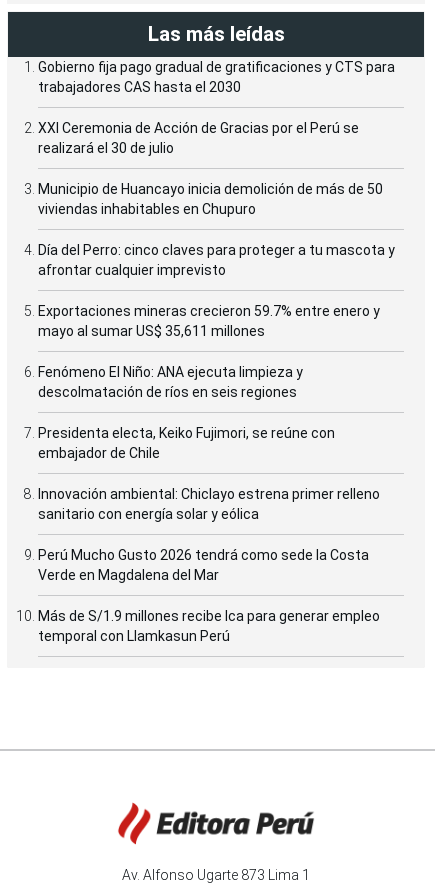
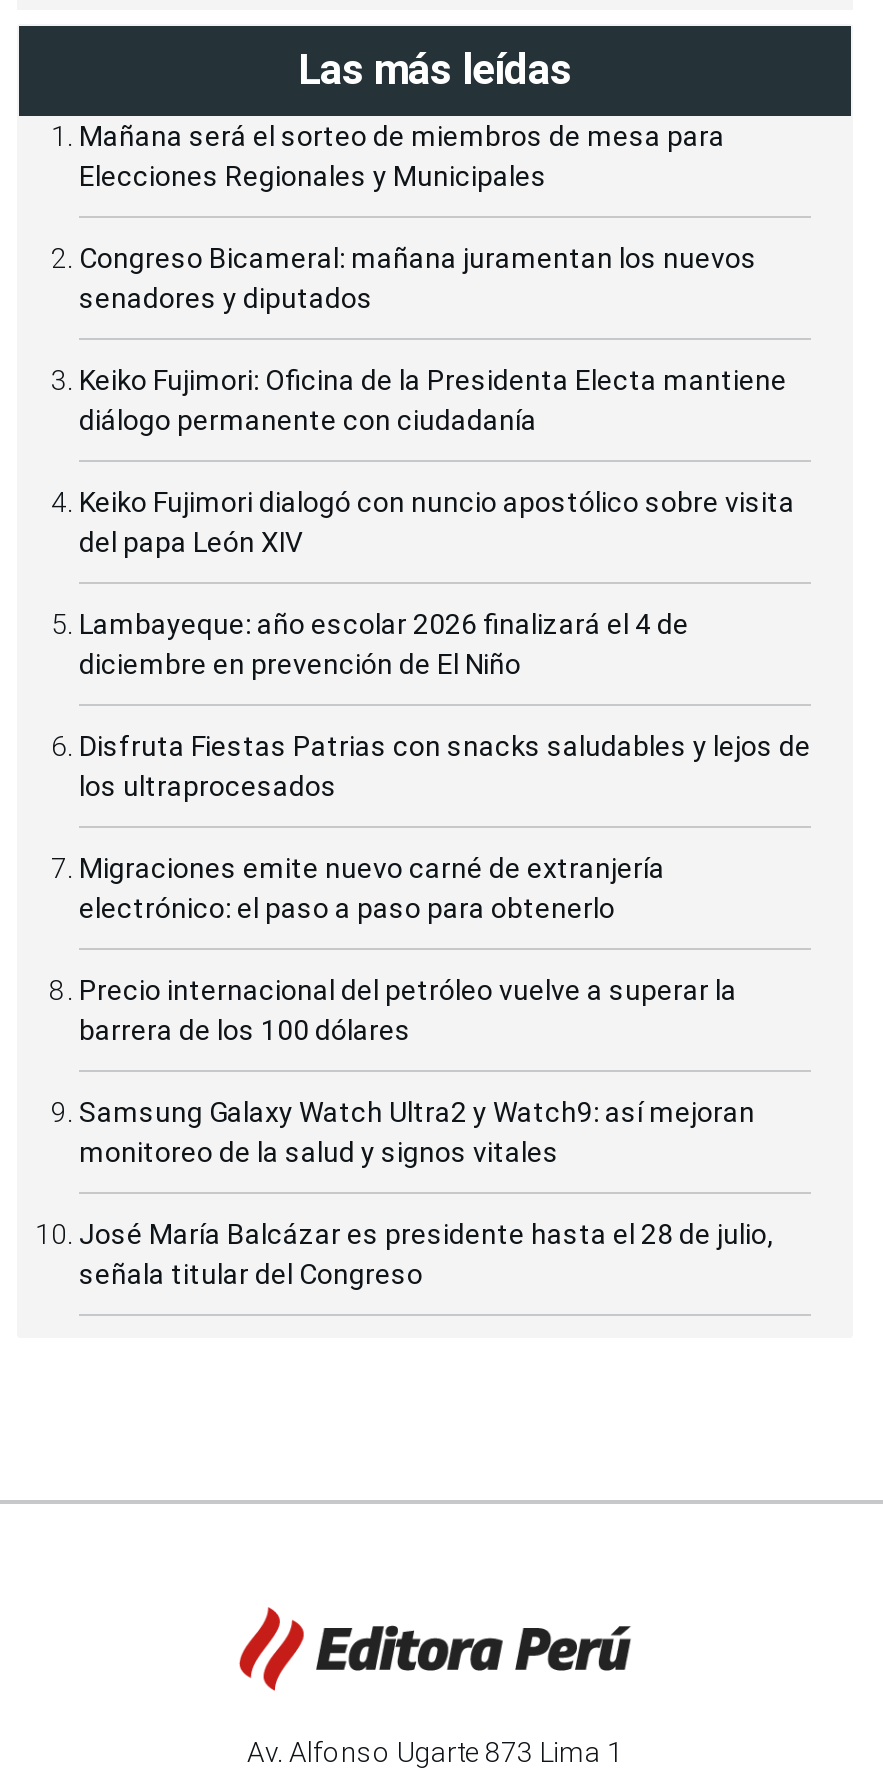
[38,59,395,95] Gobierno fija pago gradual de gratificaciones y CTS para | trabajadores CAS hasta el 2030 -> [79,120,725,192] Mañana será el sorteo de miembros de mesa para | Elecciones Regionales y Municipales
[38,120,359,156] XXI Ceremonia de Acción de Gracias por el Perú se | realizará el 30 de julio -> [79,242,757,314] Congreso Bicameral: mañana juramentan los nuevos | senadores y diputados
[38,181,383,217] Municipio de Huancayo inicia demolición de más de 50 | viviendas inhabitables en Chupuro -> [79,364,787,436] Keiko Fujimori: Oficina de la Presidenta Electa mantiene | diálogo permanente con ciudadanía
[38,242,395,278] Día del Perro: cinco claves para proteger a tu mascota y | afrontar cualquier imprevisto -> [79,486,795,558] Keiko Fujimori dialogó con nuncio apostólico sobre visita | del papa León XIV
[38,303,380,339] Exportaciones mineras crecieron 59.7% entre enero y | mayo al sumar US$ 35,611 millones -> [79,608,689,680] Lambayeque: año escolar 2026 finalizará el 4 de | diciembre en prevención de El Niño
[38,364,303,400] Fenómeno El Niño: ANA ejecuta limpieza y | descolmatación de ríos en seis regiones -> [79,730,811,802] Disfruta Fiestas Patrias con snacks saludables y lejos de | los ultraprocesados
[38,425,335,461] Presidenta electa, Keiko Fujimori, se reúne con | embajador de Chile -> [79,852,665,924] Migraciones emite nuevo carné de extranjería | electrónico: el paso a paso para obtenerlo
[38,486,380,522] Innovación ambiental: Chiclayo estrena primer relleno | sanitario con energía solar y eólica -> [79,974,737,1046] Precio internacional del petróleo vuelve a superar la | barrera de los 100 dólares
[38,547,369,583] Perú Mucho Gusto 2026 tendrá como sede la Costa | Verde en Magdalena del Mar -> [79,1096,755,1168] Samsung Galaxy Watch Ultra2 y Watch9: así mejoran | monitoreo de la salud y signos vitales
[38,608,380,644] Más de S/1.9 millones recibe Ica para generar empleo | temporal con Llamkasun Perú -> [79,1218,773,1290] José María Balcázar es presidente hasta el 28 de julio, | señala titular del Congreso

